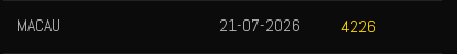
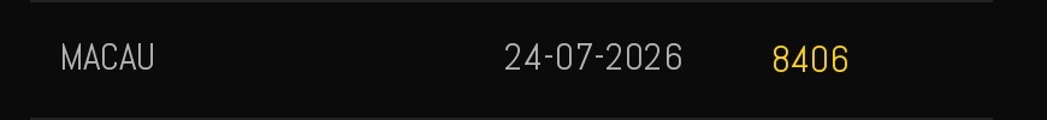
[219,15,300,37] 21-07-2026 -> [504,34,682,82] 24-07-2026
[341,16,376,37] 4226 -> [771,35,848,83] 8406

